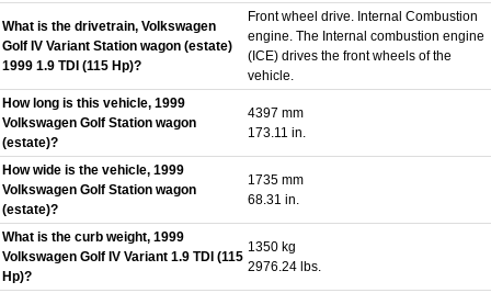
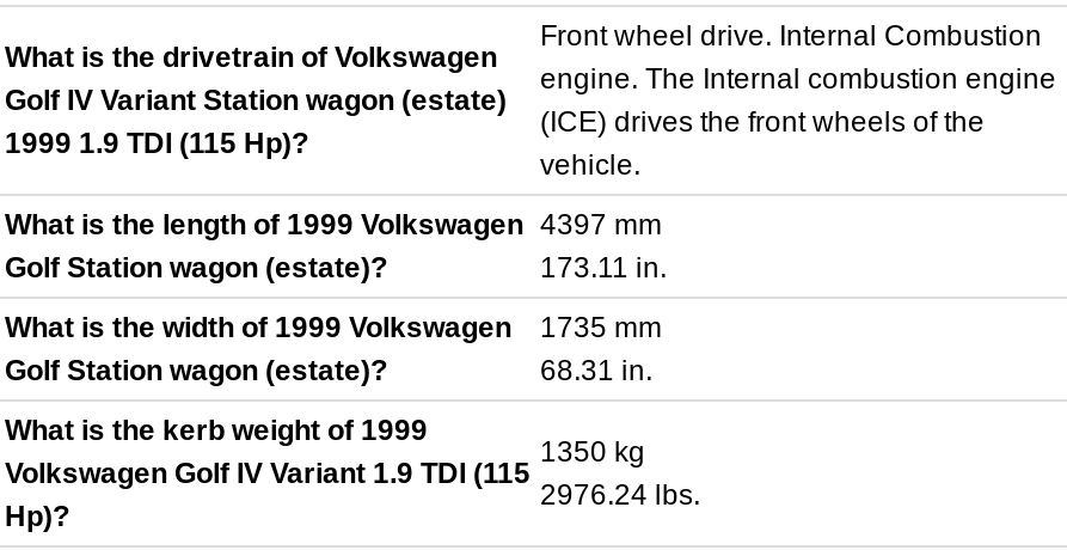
[2,18,216,34] What is the drivetrain, Volkswagen -> [5,40,497,73] What is the drivetrain of Volkswagen
[2,95,196,150] How long is this vehicle, 1999 | Volkswagen Golf Station wagon | (estate)? -> [5,207,523,284] What is the length of 1999 Volkswagen | Golf Station wagon (estate)?
[2,162,196,217] How wide is the vehicle, 1999 | Volkswagen Golf Station wagon | (estate)? -> [5,310,511,387] What is the width of 1999 Volkswagen | Golf Station wagon (estate)?
[2,229,184,244] What is the curb weight, 1999 -> [5,413,428,446] What is the kerb weight of 1999

